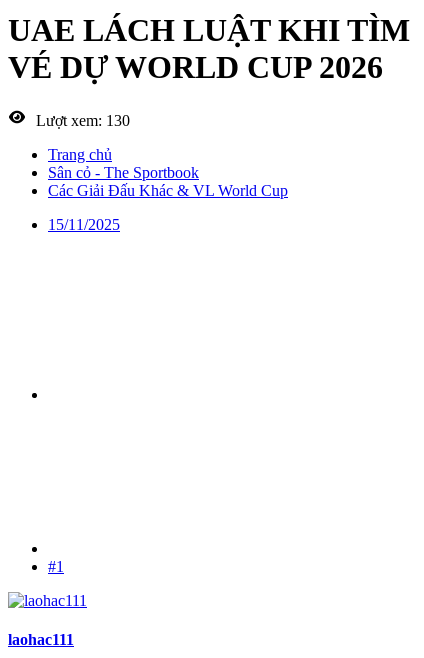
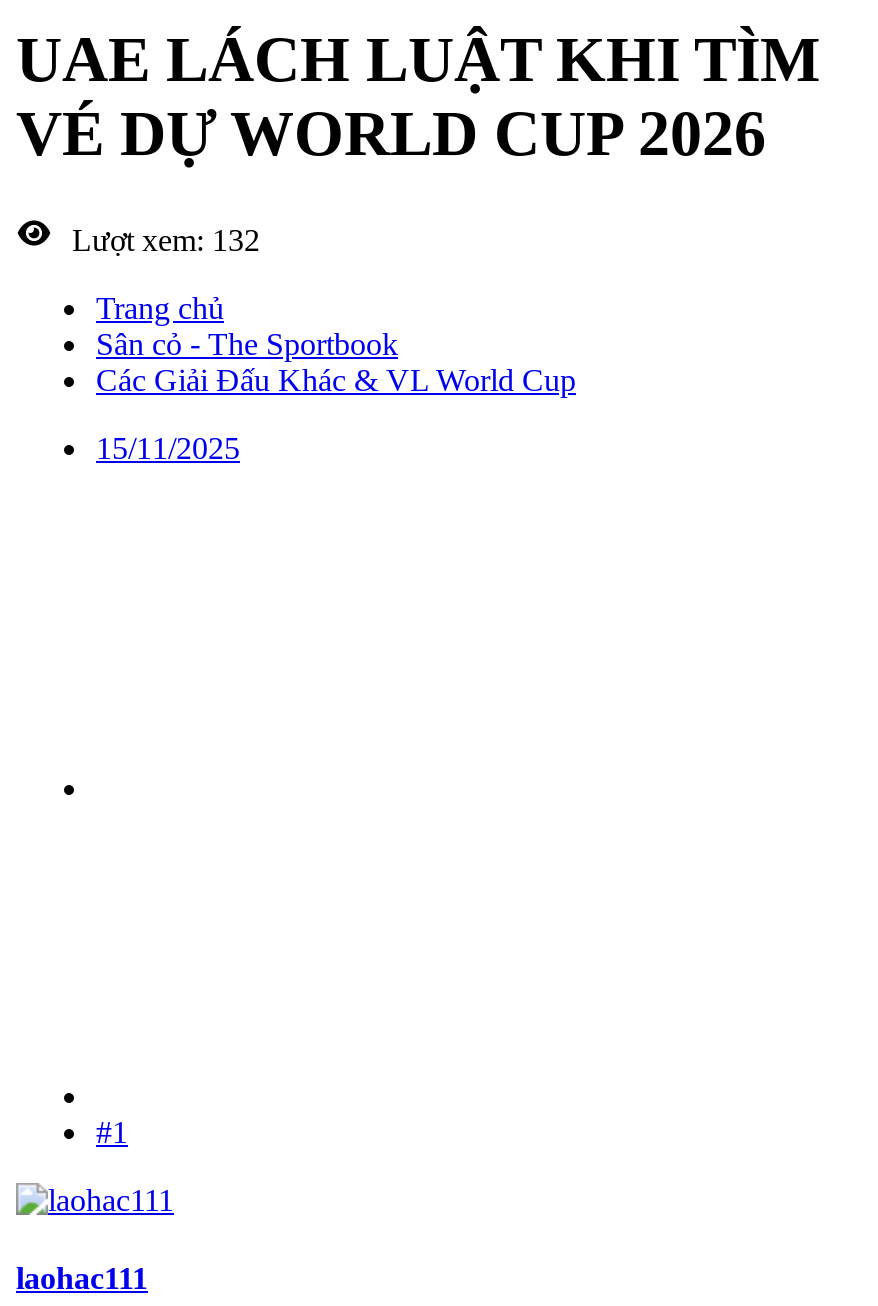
[32,112,130,129] Lượt xem: 130 -> [64,223,260,257] Lượt xem: 132

